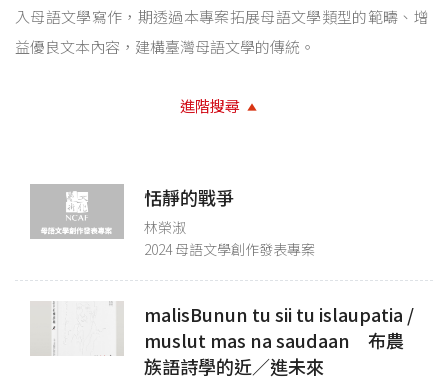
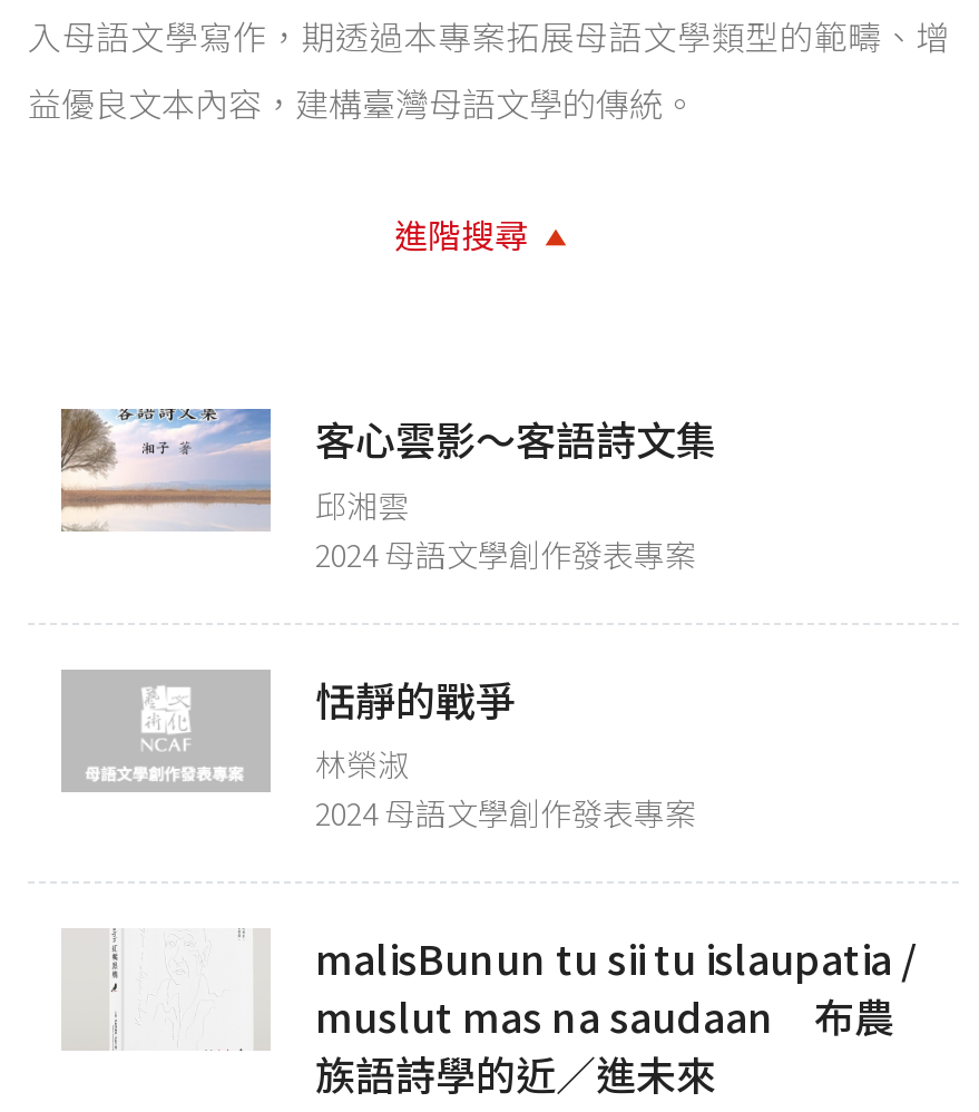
none -> [59,407,716,575] [image] | 客心雲影～客語詩文集 | 邱湘雲 | 2024 母語文學創作發表專案

